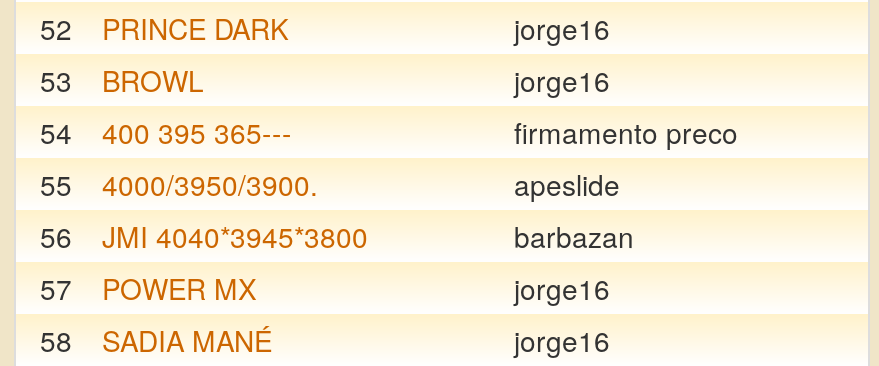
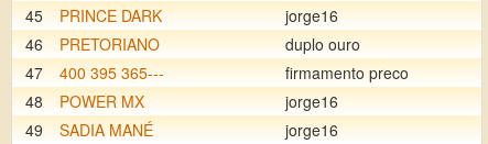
[40,8,288,48] 52 PRINCE DARK -> [25,4,162,26] 45 PRINCE DARK
[40,60,610,152] 53 | BROWL | jorge16 | 54 -> [25,33,360,84] 46 | PRETORIANO | duplo ouro | 47
[40,164,634,308] 55 | 4000/3950/3900. | apeslide | 56 | JMI 4040*3945*3800 | barbazan | 57 -> [25,90,43,112] 48
[40,320,272,360] 58 SADIA MANÉ -> [25,119,153,141] 49 SADIA MANÉ

